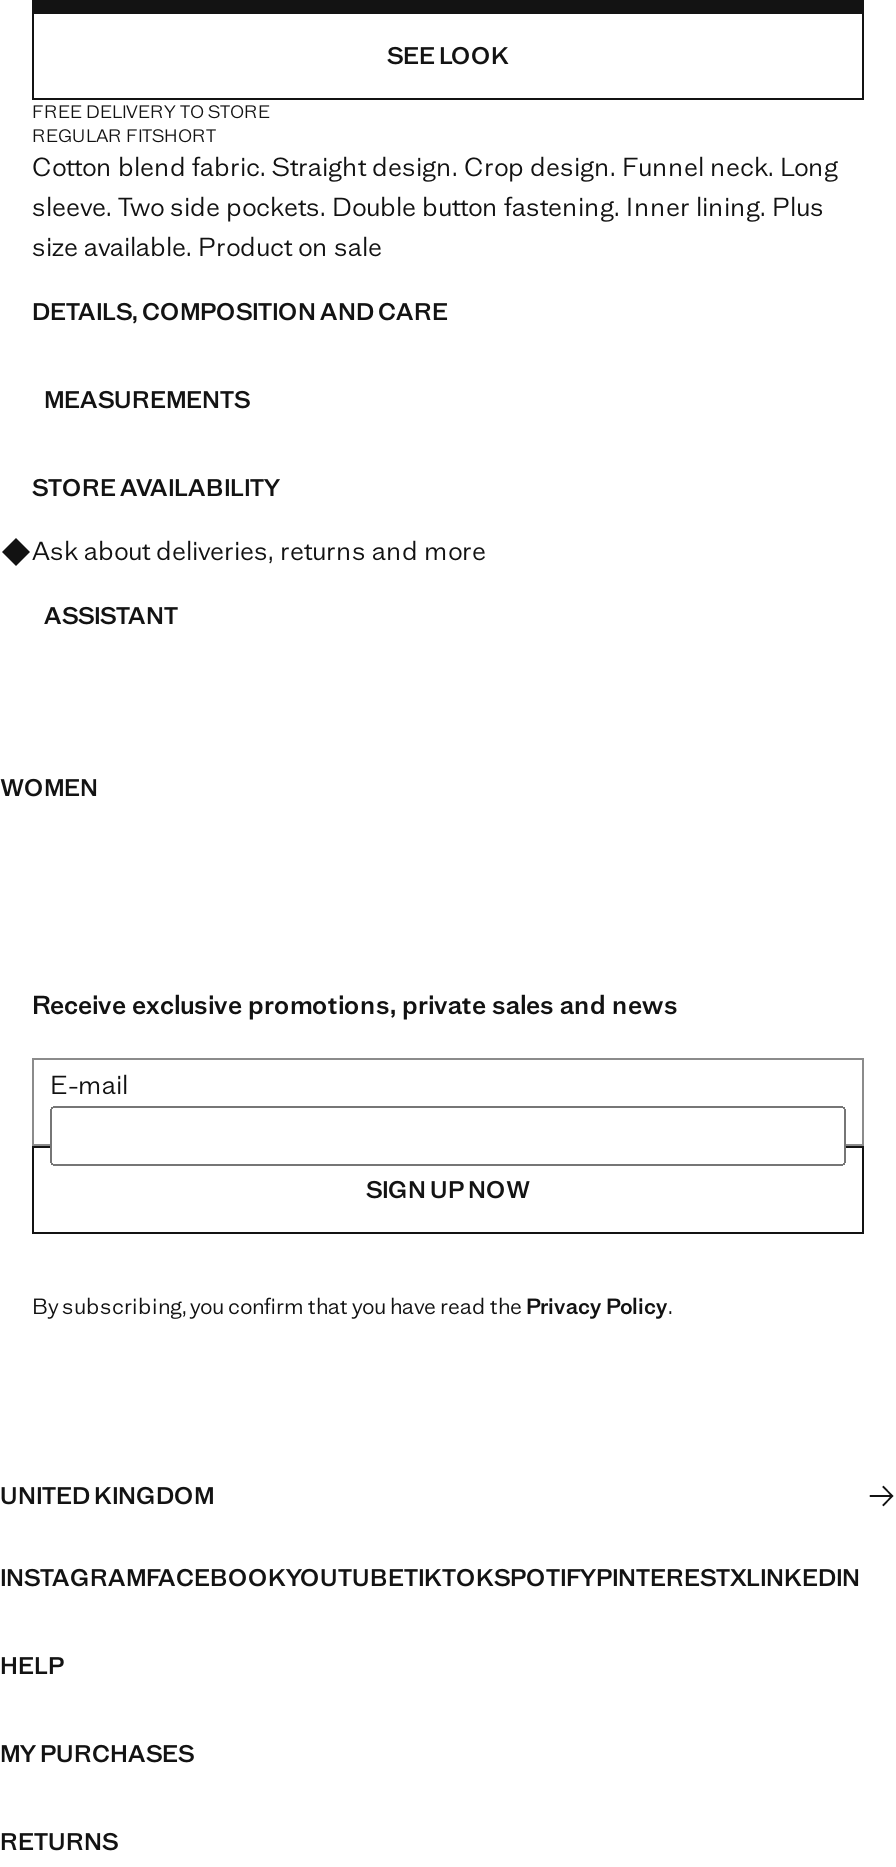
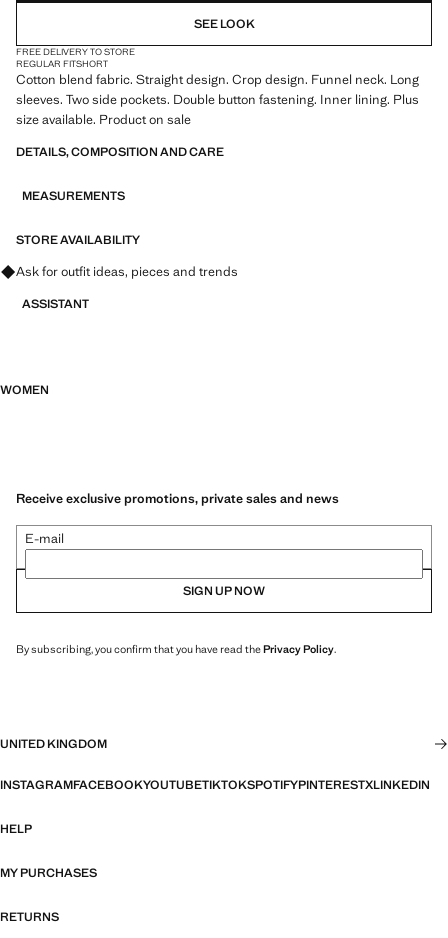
[32,190,824,224] sleeve. Two side pockets. Double button fastening. Inner lining. Plus -> [16,91,419,108] sleeves. Two side pockets. Double button fastening. Inner lining. Plus
[32,534,486,568] Ask about deliveries, returns and more -> [16,263,238,280] Ask for outfit ideas, pieces and trends

